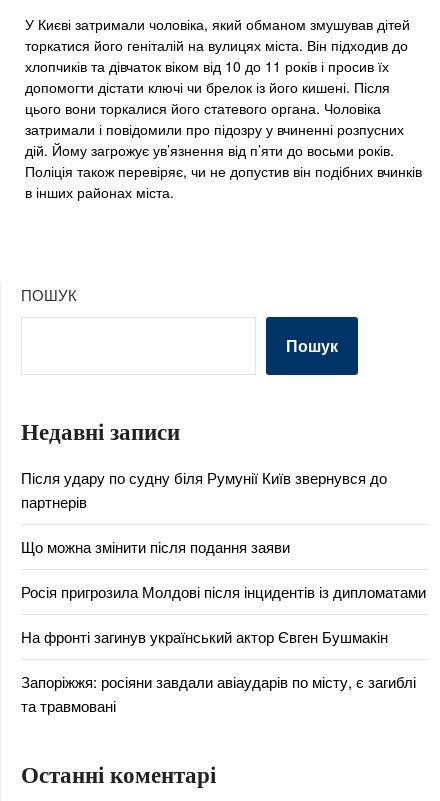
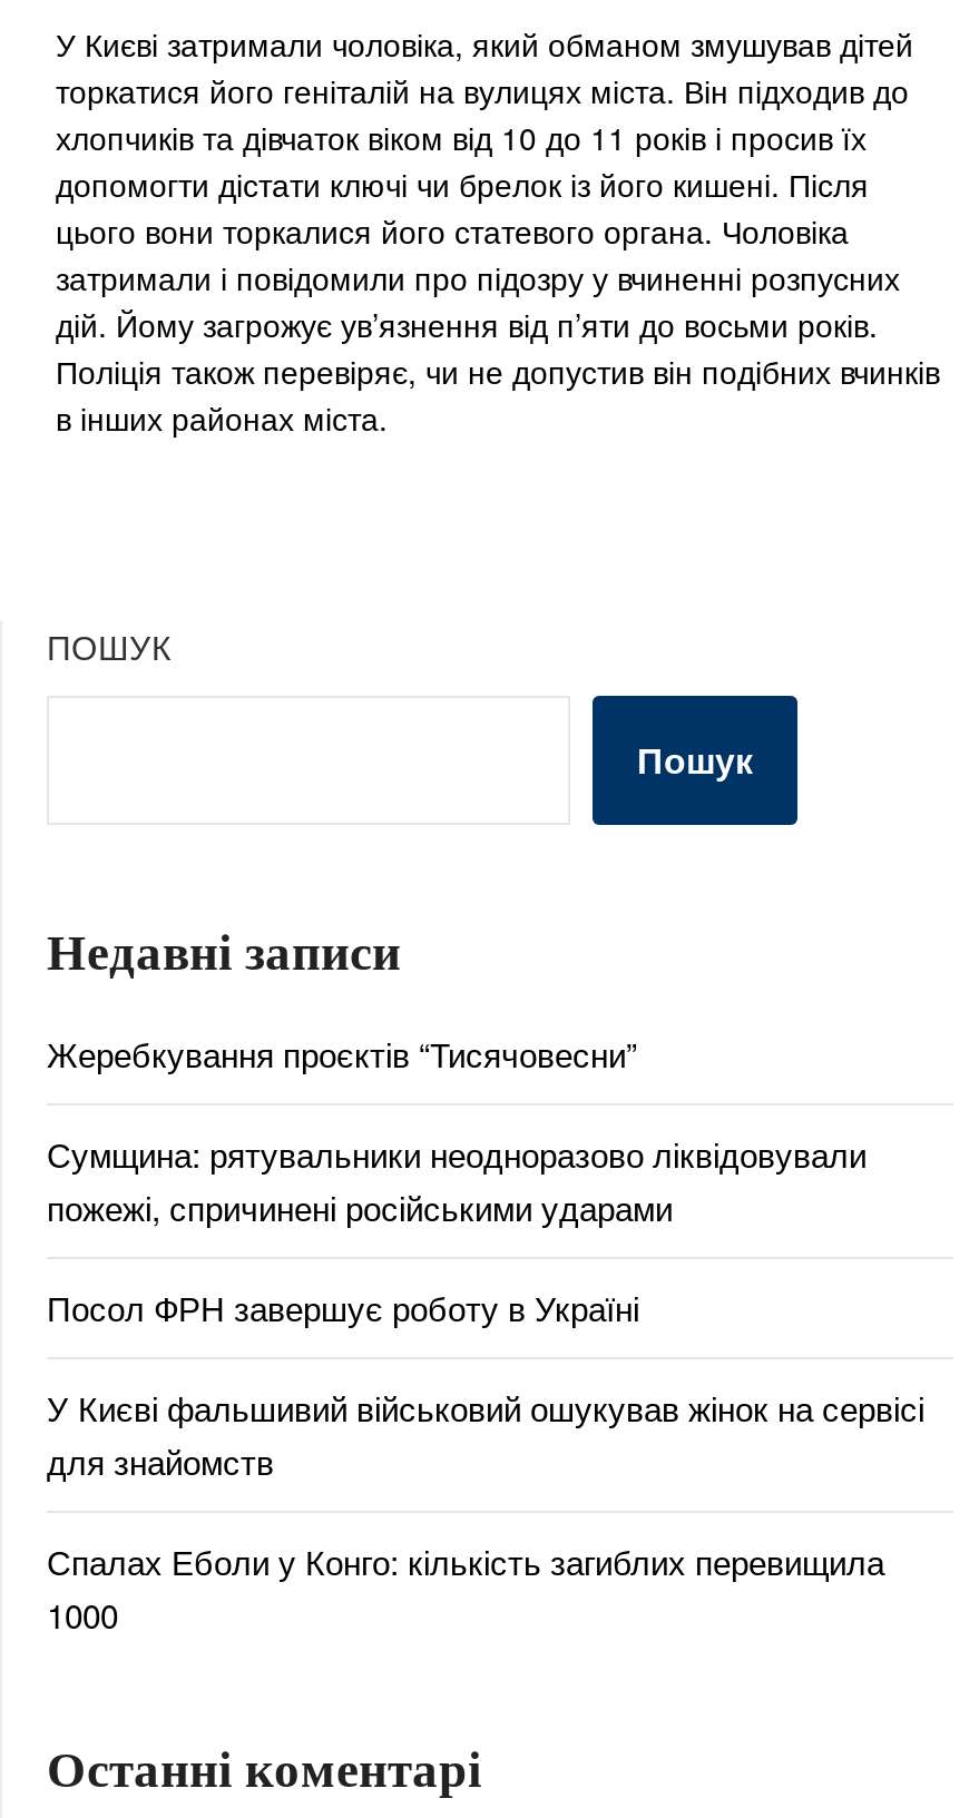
[21,467,387,512] Після удару по судну біля Румунії Київ звернувся до | партнерів -> [47,1030,637,1077] Жеребкування проєктів “Тисячовесни”
[21,536,290,557] Що можна змінити після подання заяви -> [47,1130,867,1231] Сумщина: рятувальники неодноразово ліквідовували | пожежі, спричинені російськими ударами
[21,581,426,602] Росія пригрозила Молдові після інцидентів із дипломатами -> [47,1284,639,1331] Посол ФРН завершує роботу в Україні
[21,626,388,647] На фронті загинув український актор Євген Бушмакін -> [47,1384,924,1484] У Києві фальшивий військовий ошукував жінок на сервісі | для знайомств
[21,671,416,716] Запоріжжя: росіяни завдали авіаударів по місту, є загиблі | та травмовані -> [47,1538,884,1638] Спалах Еболи у Конго: кількість загиблих перевищила | 1000

